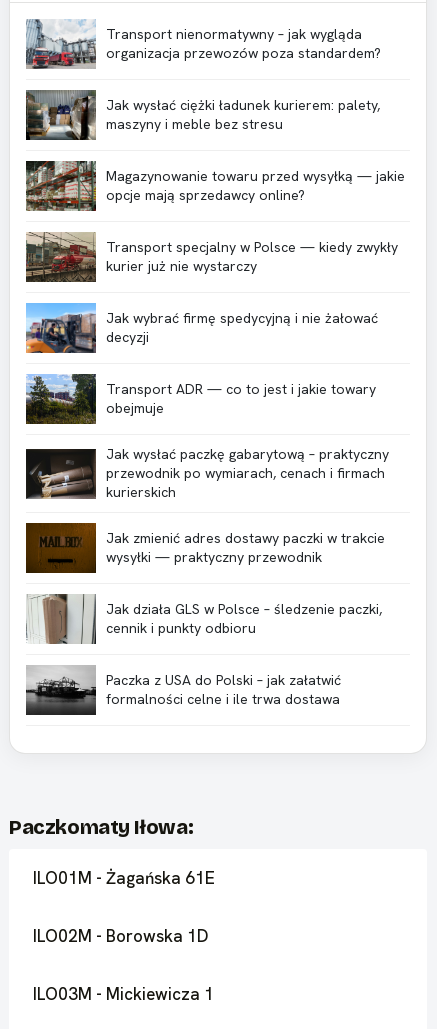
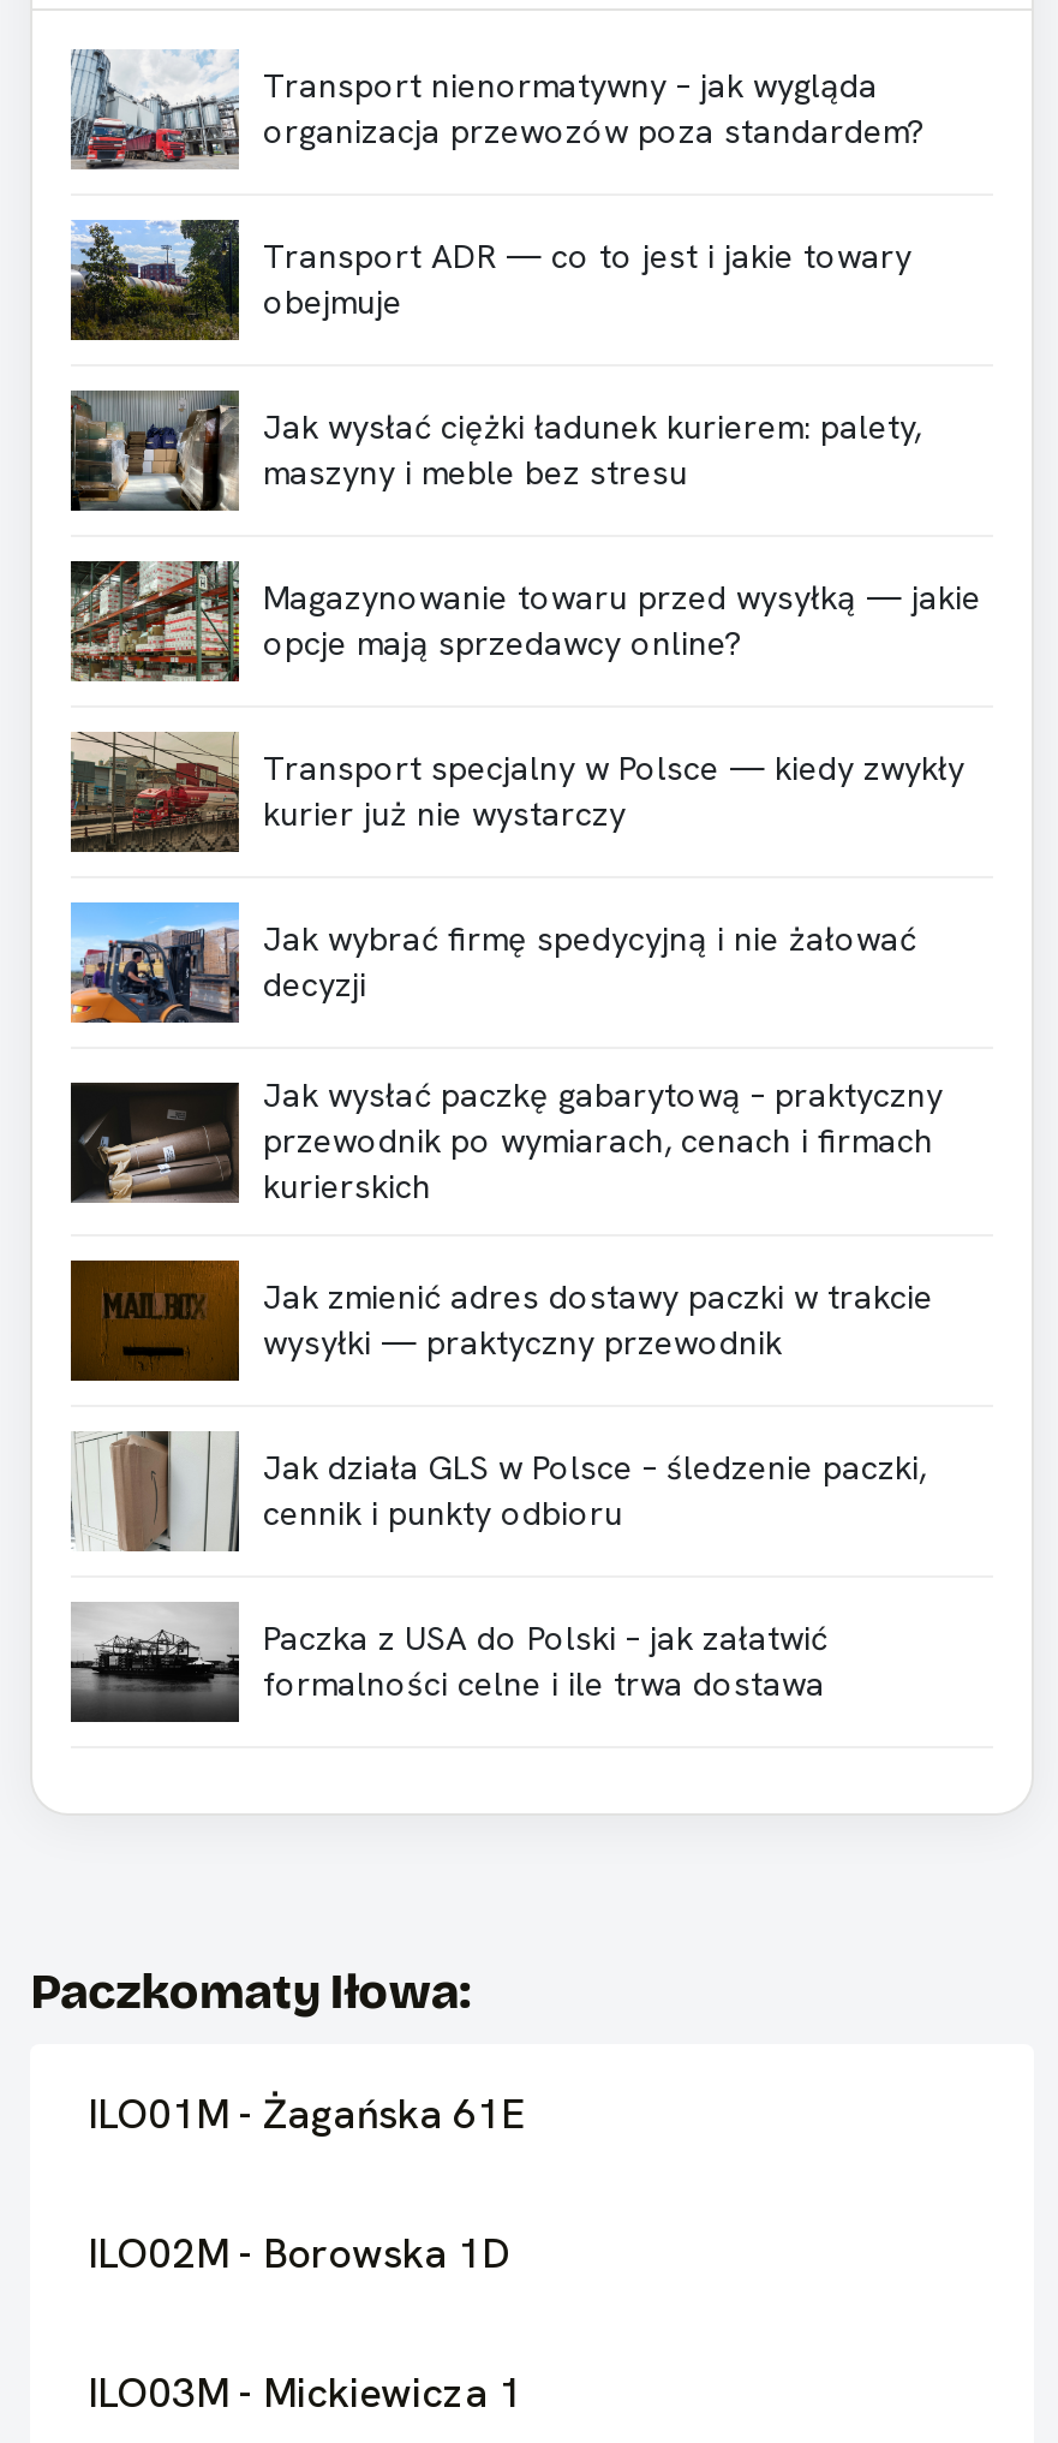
moved [24,89,405,346] -> [66,388,981,1006]: [image] | Jak wysłać ciężki ładunek kurierem: palety, | maszyny i meble bez stresu | ... | Jak wybrać firmę spedycyjną i nie żałować | decyzji
moved [25,373,376,425] -> [71,220,911,340]: [image] | Transport ADR — co to jest i jakie towary | obejmuje

